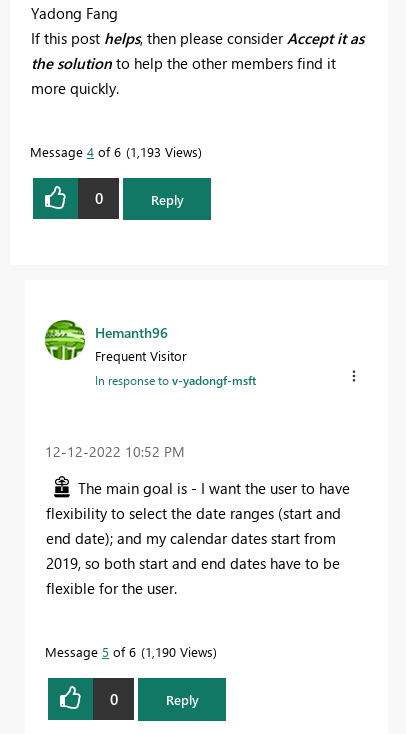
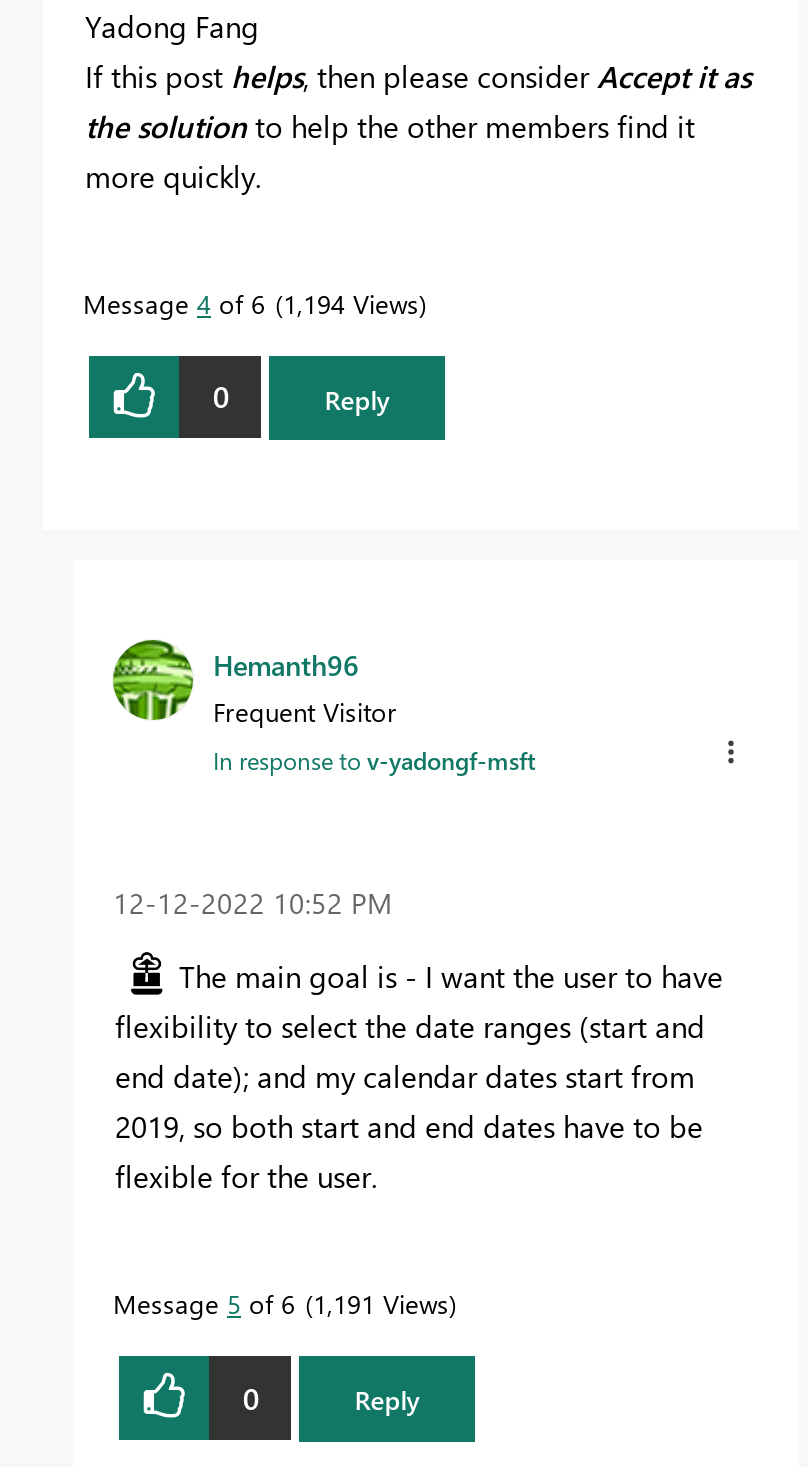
[30,143,198,160] Message 4 of 6 1,193 Views -> [83,286,419,320] Message 4 of 6 1,194 Views
[45,643,213,660] Message 5 of 6 1,190 Views -> [113,1287,449,1321] Message 5 of 6 1,191 Views

